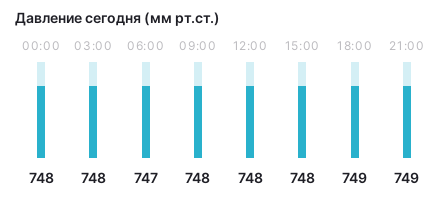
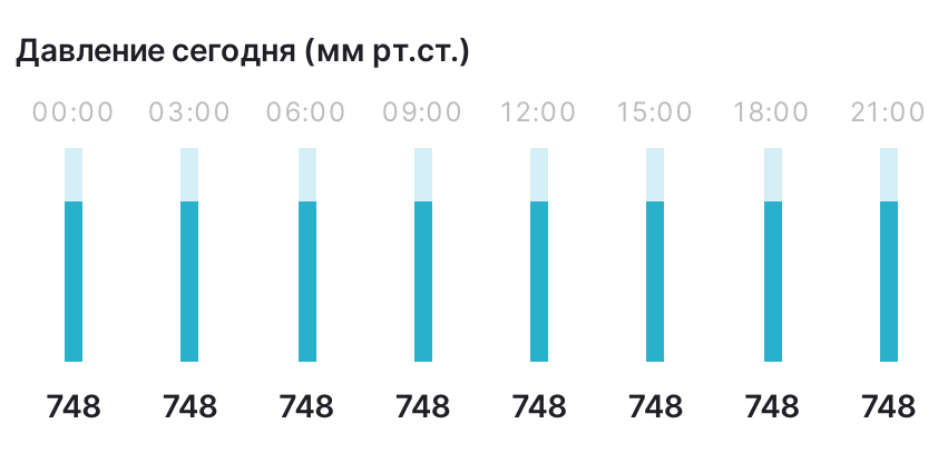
[134,169,158,186] 747 -> [279,386,334,424] 748
[342,169,367,186] 749 -> [744,386,800,424] 748
[394,169,419,186] 749 -> [861,386,917,424] 748

